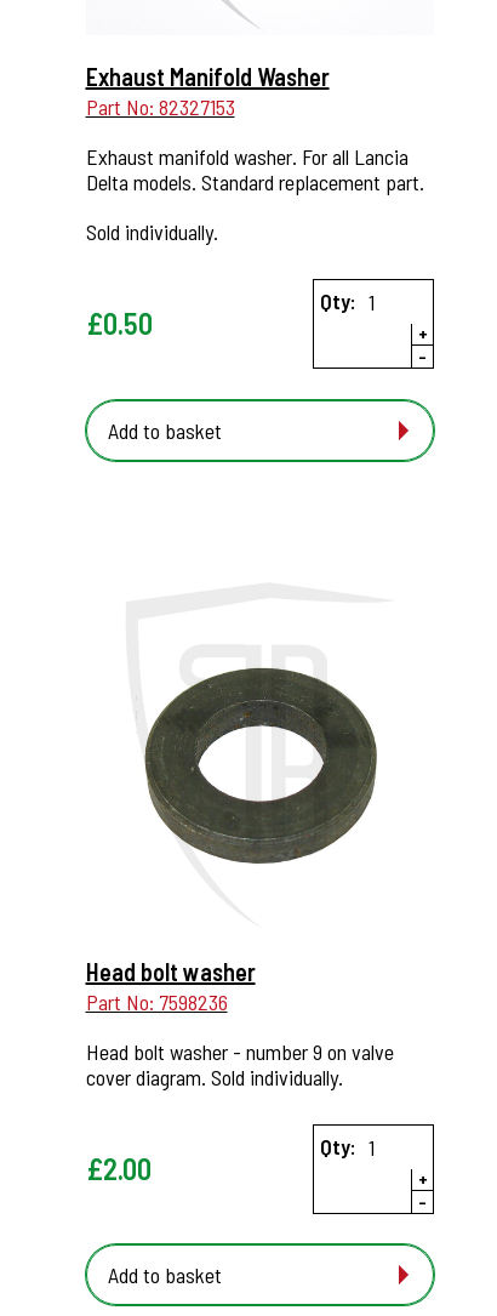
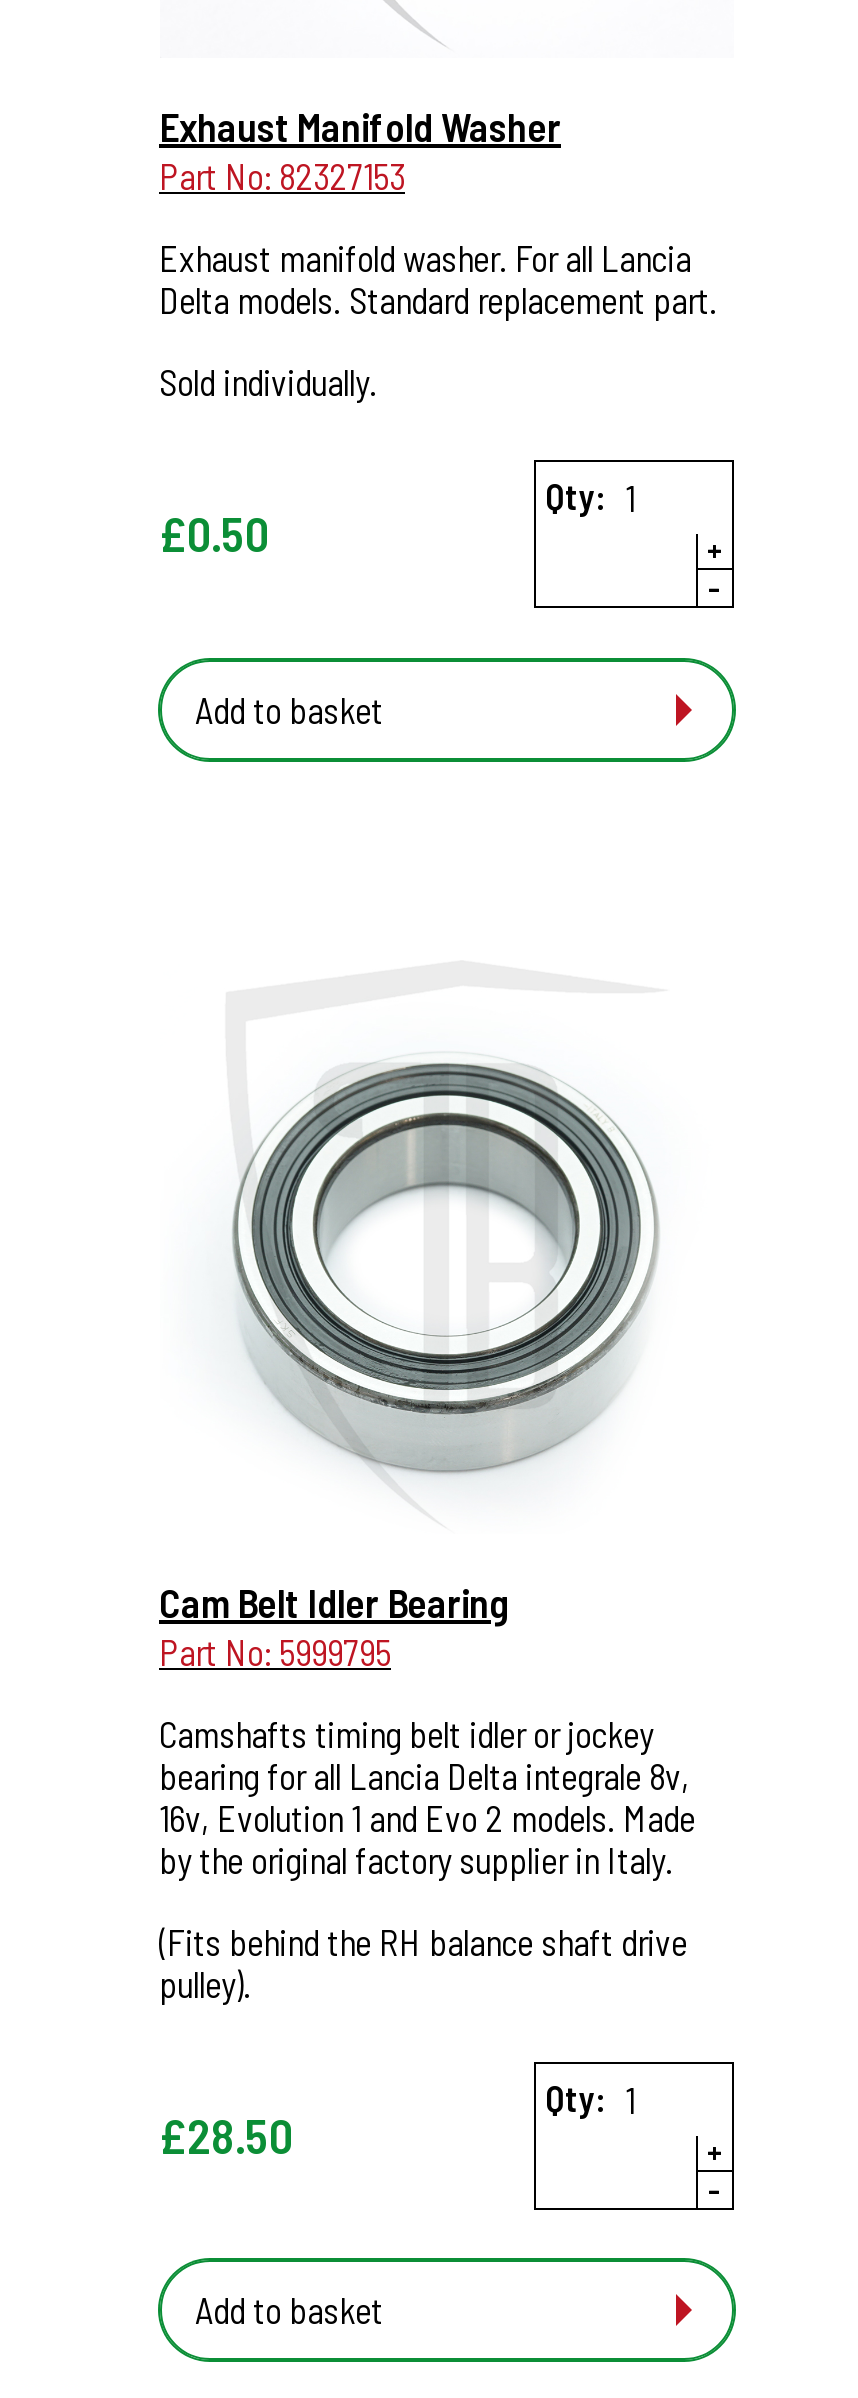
[130,645,388,895] [image] -> [230,1060,660,1480] [image]
[85,957,393,1186] Head bolt washer | Part No: 7598236 | Head bolt washer - number 9 on valve | cover diagram. Sold individually. | £2.00 -> [159,1577,695,2163] Cam Belt Idler Bearing | Part No: 5999795 | Camshafts timing belt idler or jockey | bearing for all Lancia Delta integrale 8v, | 16v, Evolution 1 and Evo 2 models. Made | by the original factory supplier in Italy. | (Fits behind the RH balance shaft drive | pulley). | £28.50

